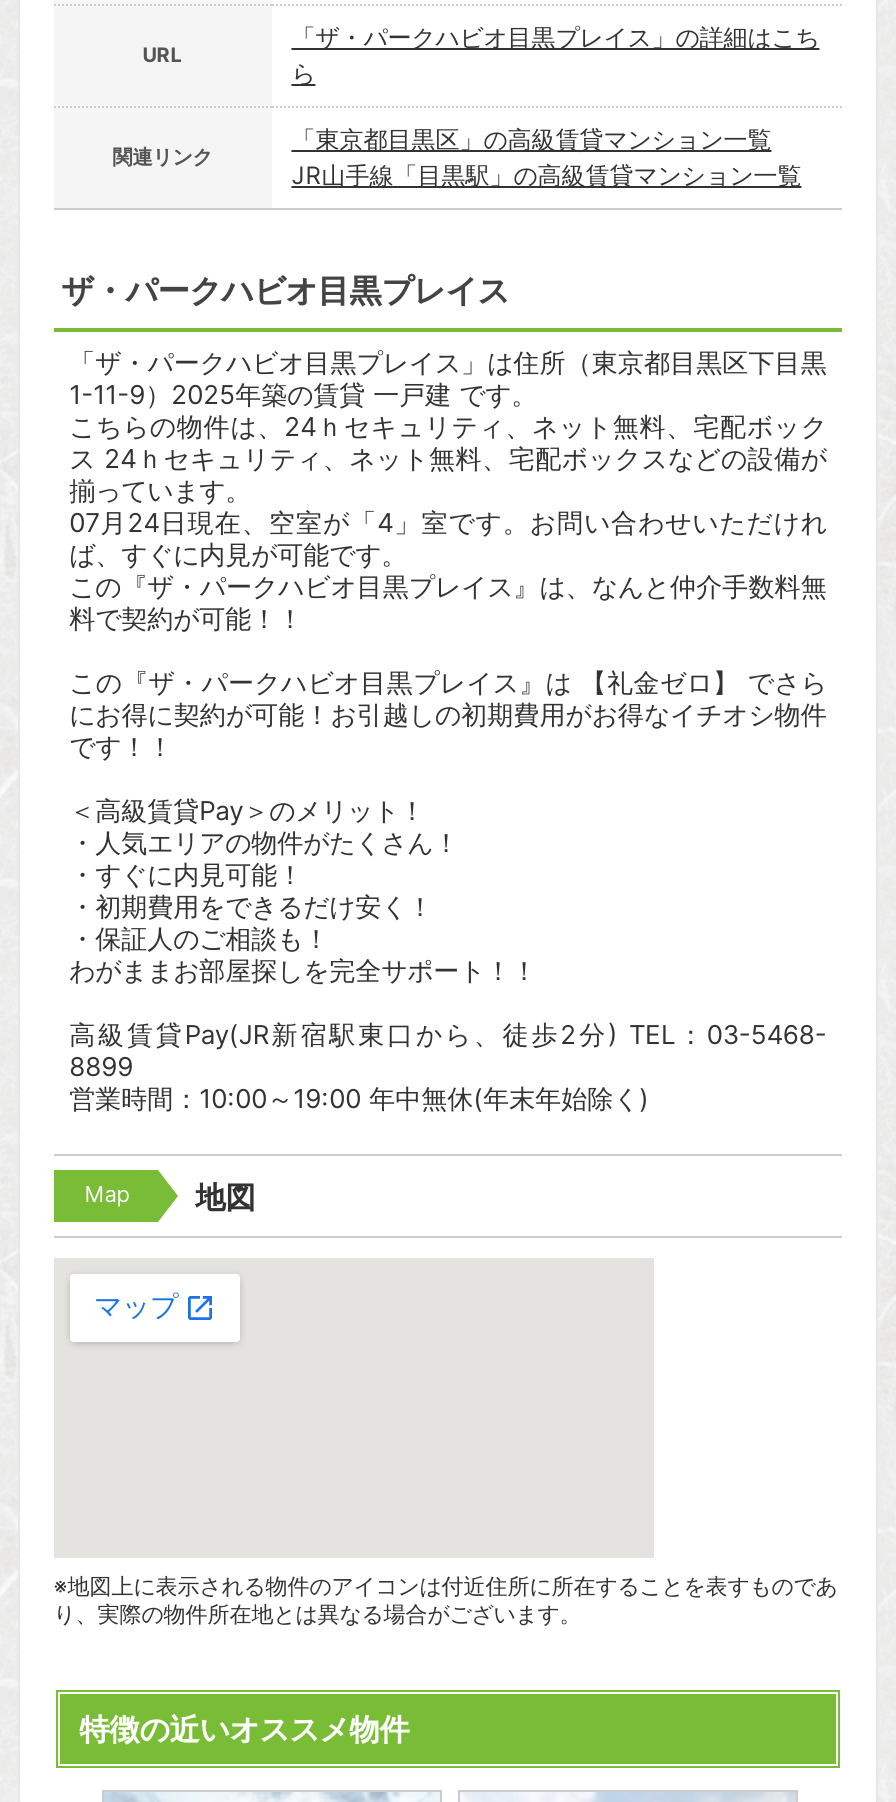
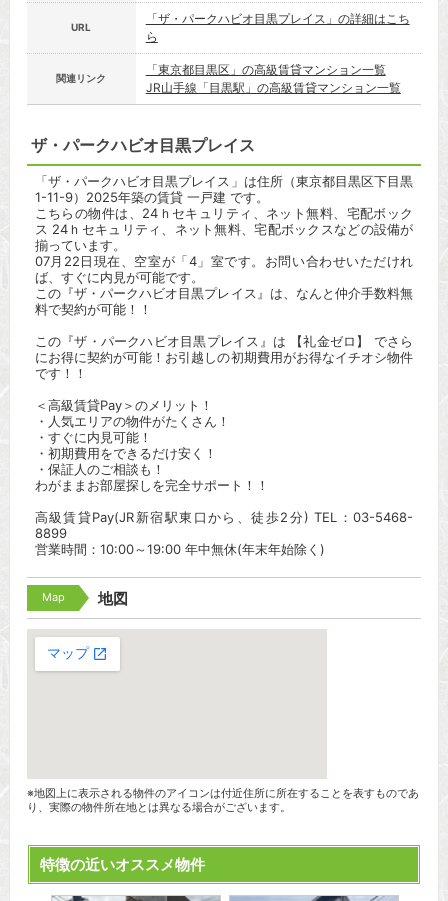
[69,506,827,538] 07月24日現在、空室が「4」室です。お問い合わせいただけれ -> [35,253,413,269] 07月22日現在、空室が「4」室です。お問い合わせいただけれ

